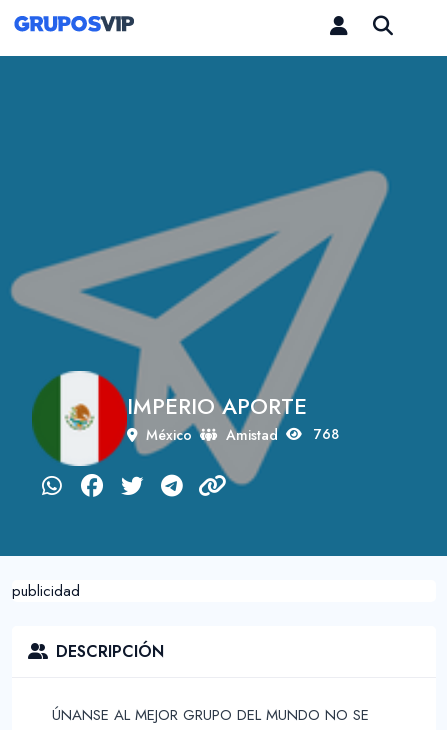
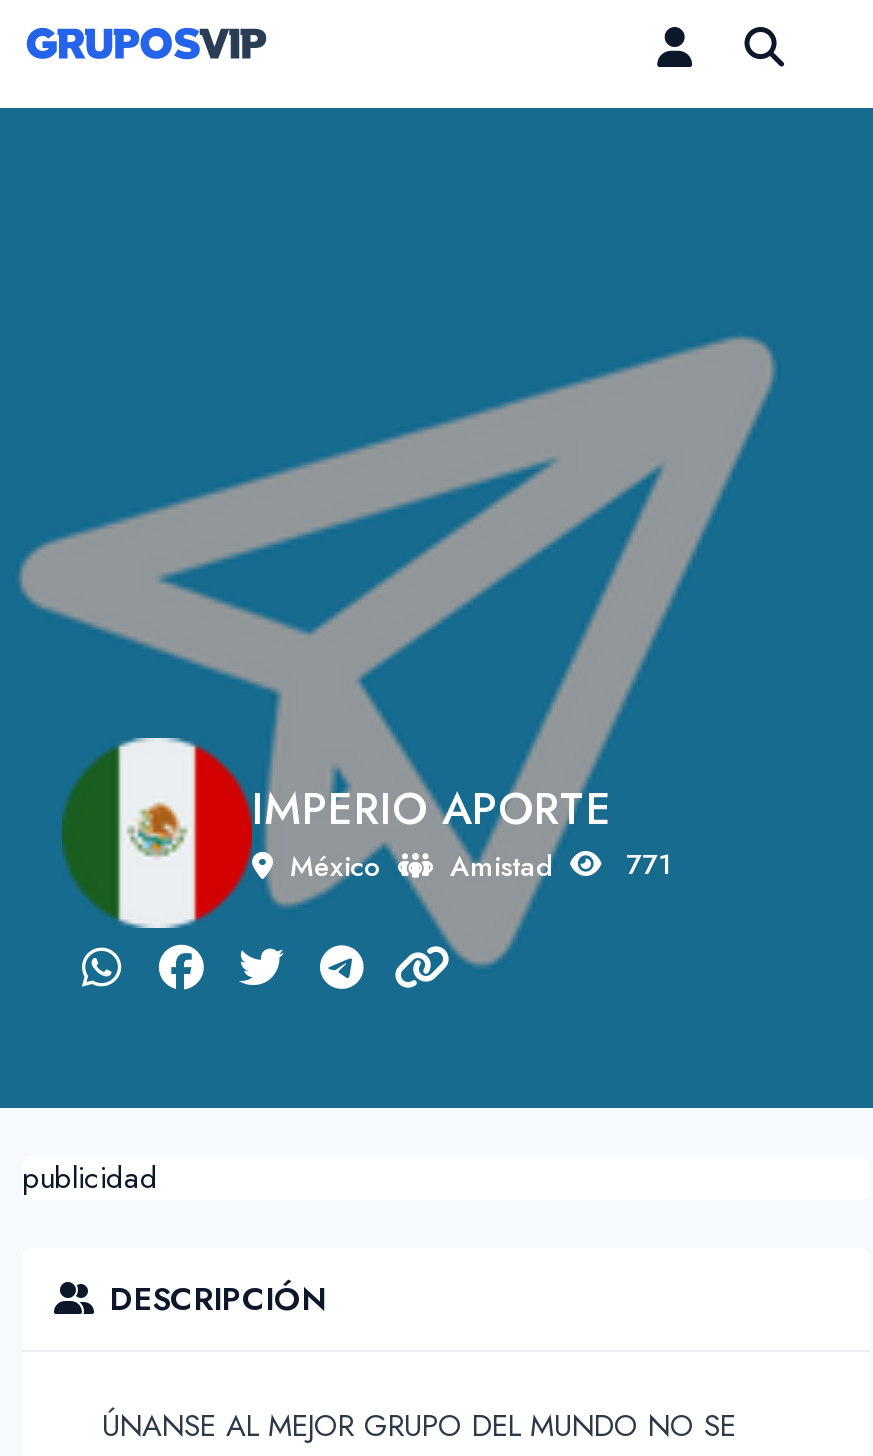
[146,424,339,444] México Amistad 768 -> [290,844,672,885] México Amistad 771

